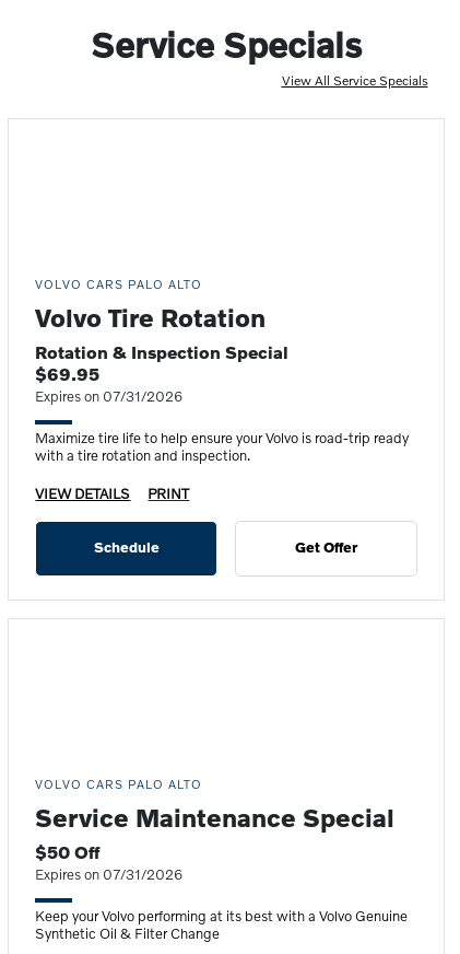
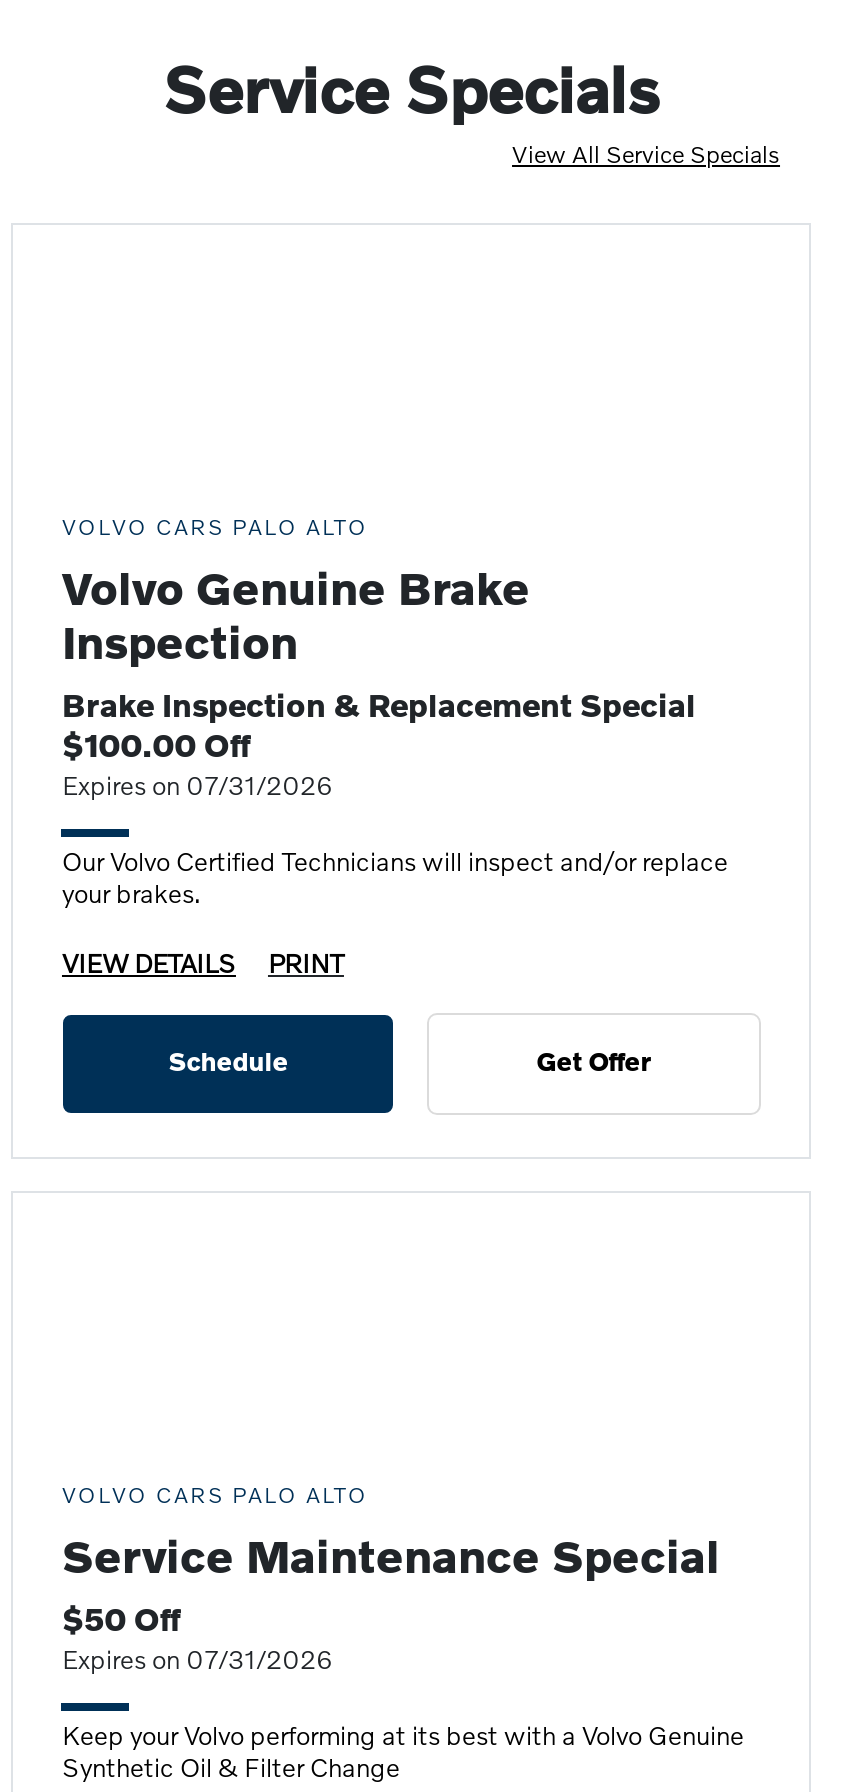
[36,302,289,384] Volvo Tire Rotation | Rotation & Inspection Special | $69.95 -> [62,559,696,763] Volvo Genuine Brake | Inspection | Brake Inspection & Replacement Special | $100.00 Off
[36,429,409,464] Maximize tire life to help ensure your Volvo is road-trip ready | with a tire rotation and inspection. -> [62,845,728,909] Our Volvo Certified Technicians will inspect and/or replace | your brakes.

